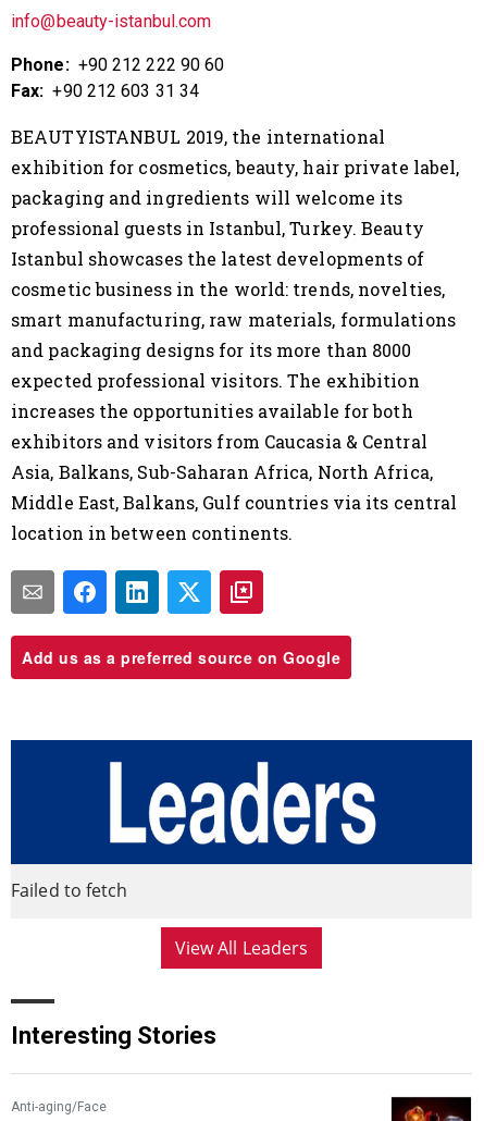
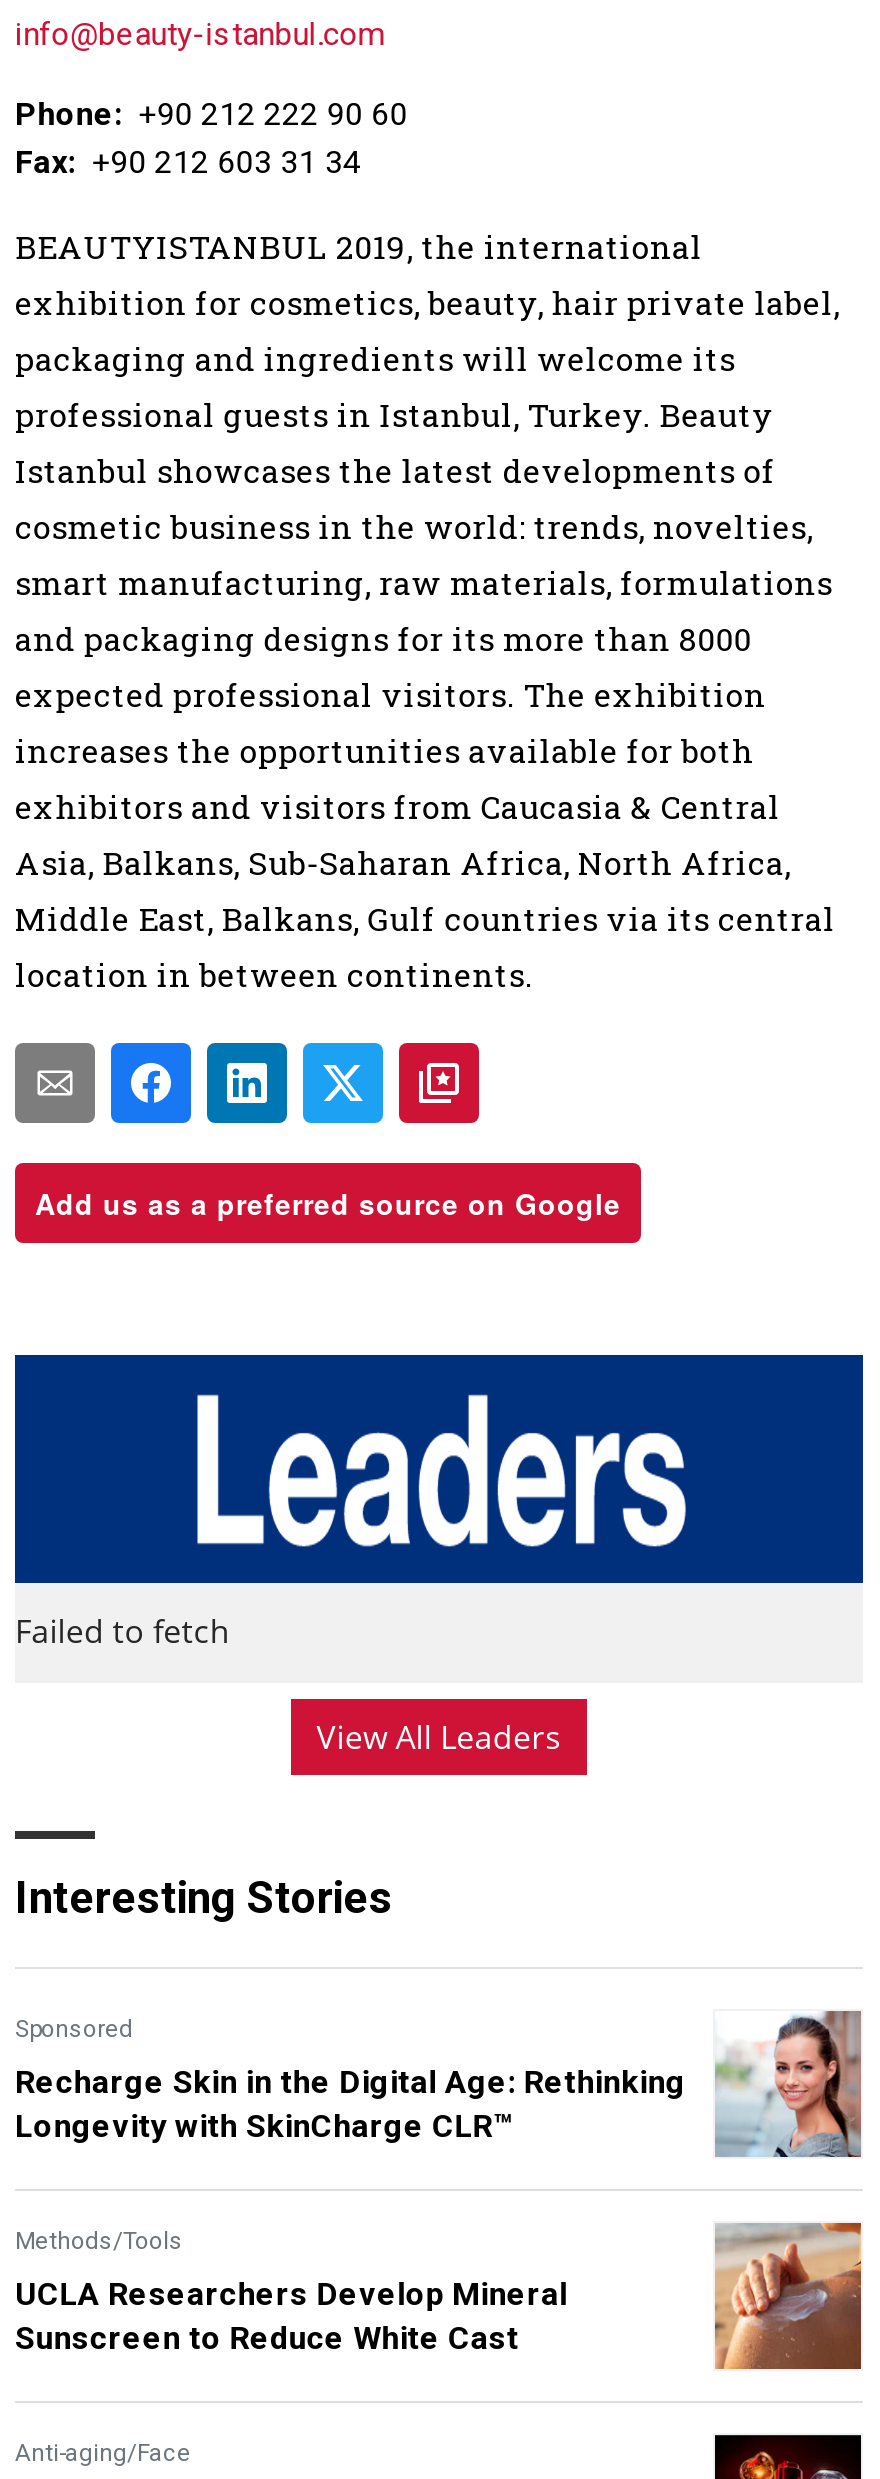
none -> [15,2009,863,2357] [image] | Sponsored | Recharge Skin in the Digital Age: Rethinking | Longevity with SkinCharge CLR™ | Methods/Tools | UCLA Researchers Develop Mineral | Sunscreen to Reduce White Cast
none -> [713,2221,863,2371] [image]

